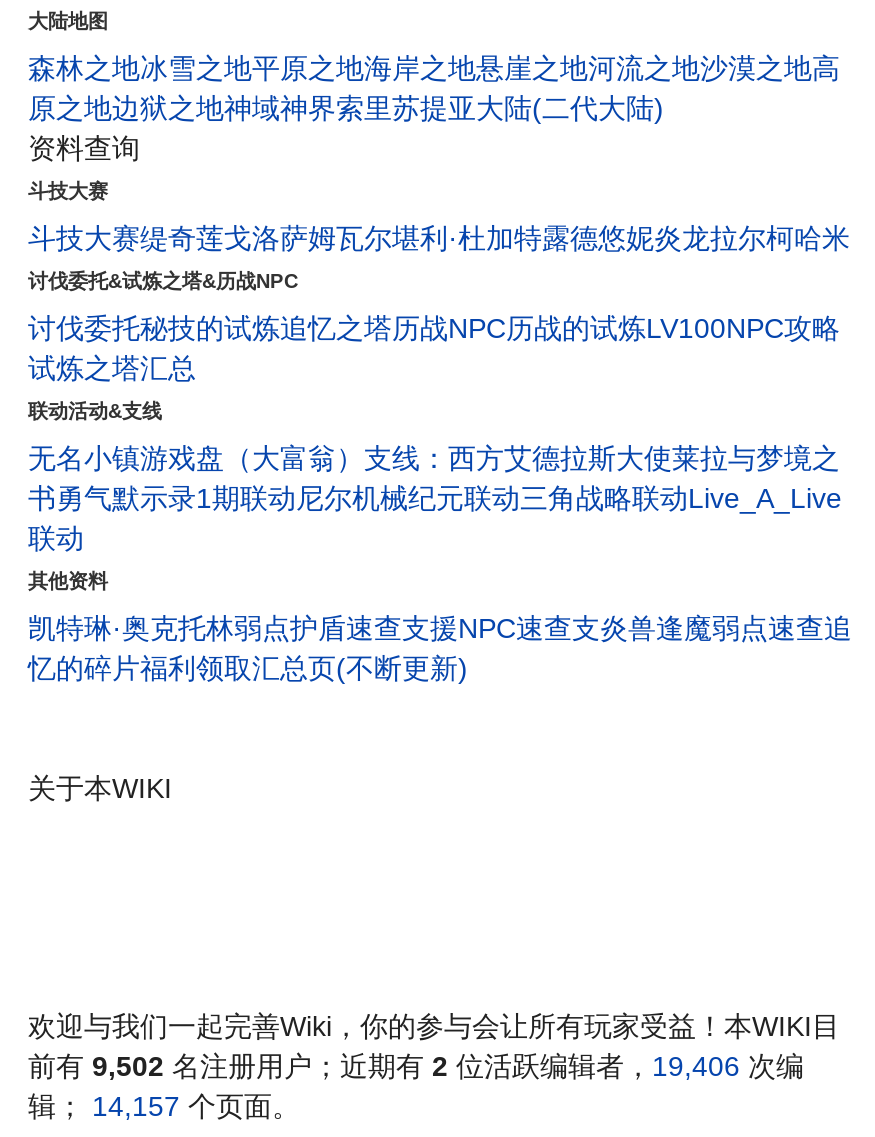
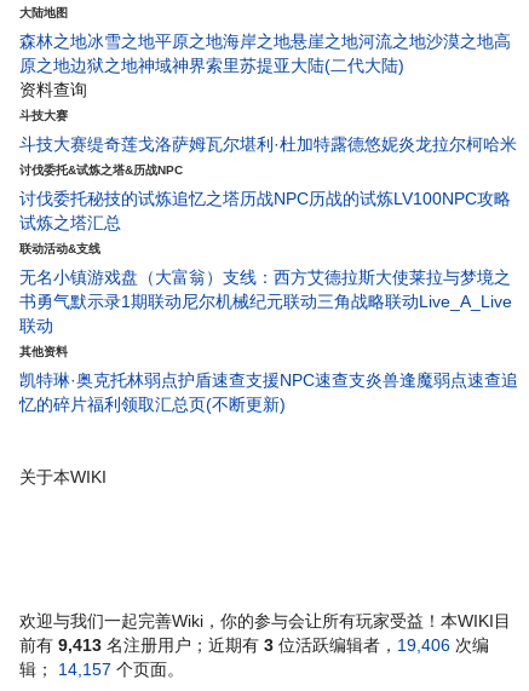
[28,1049,804,1081] 前有9,502名注册用户；近期有2位活跃编辑者，19,406次编 -> [19,635,489,654] 前有9,413名注册用户；近期有3位活跃编辑者，19,406次编

